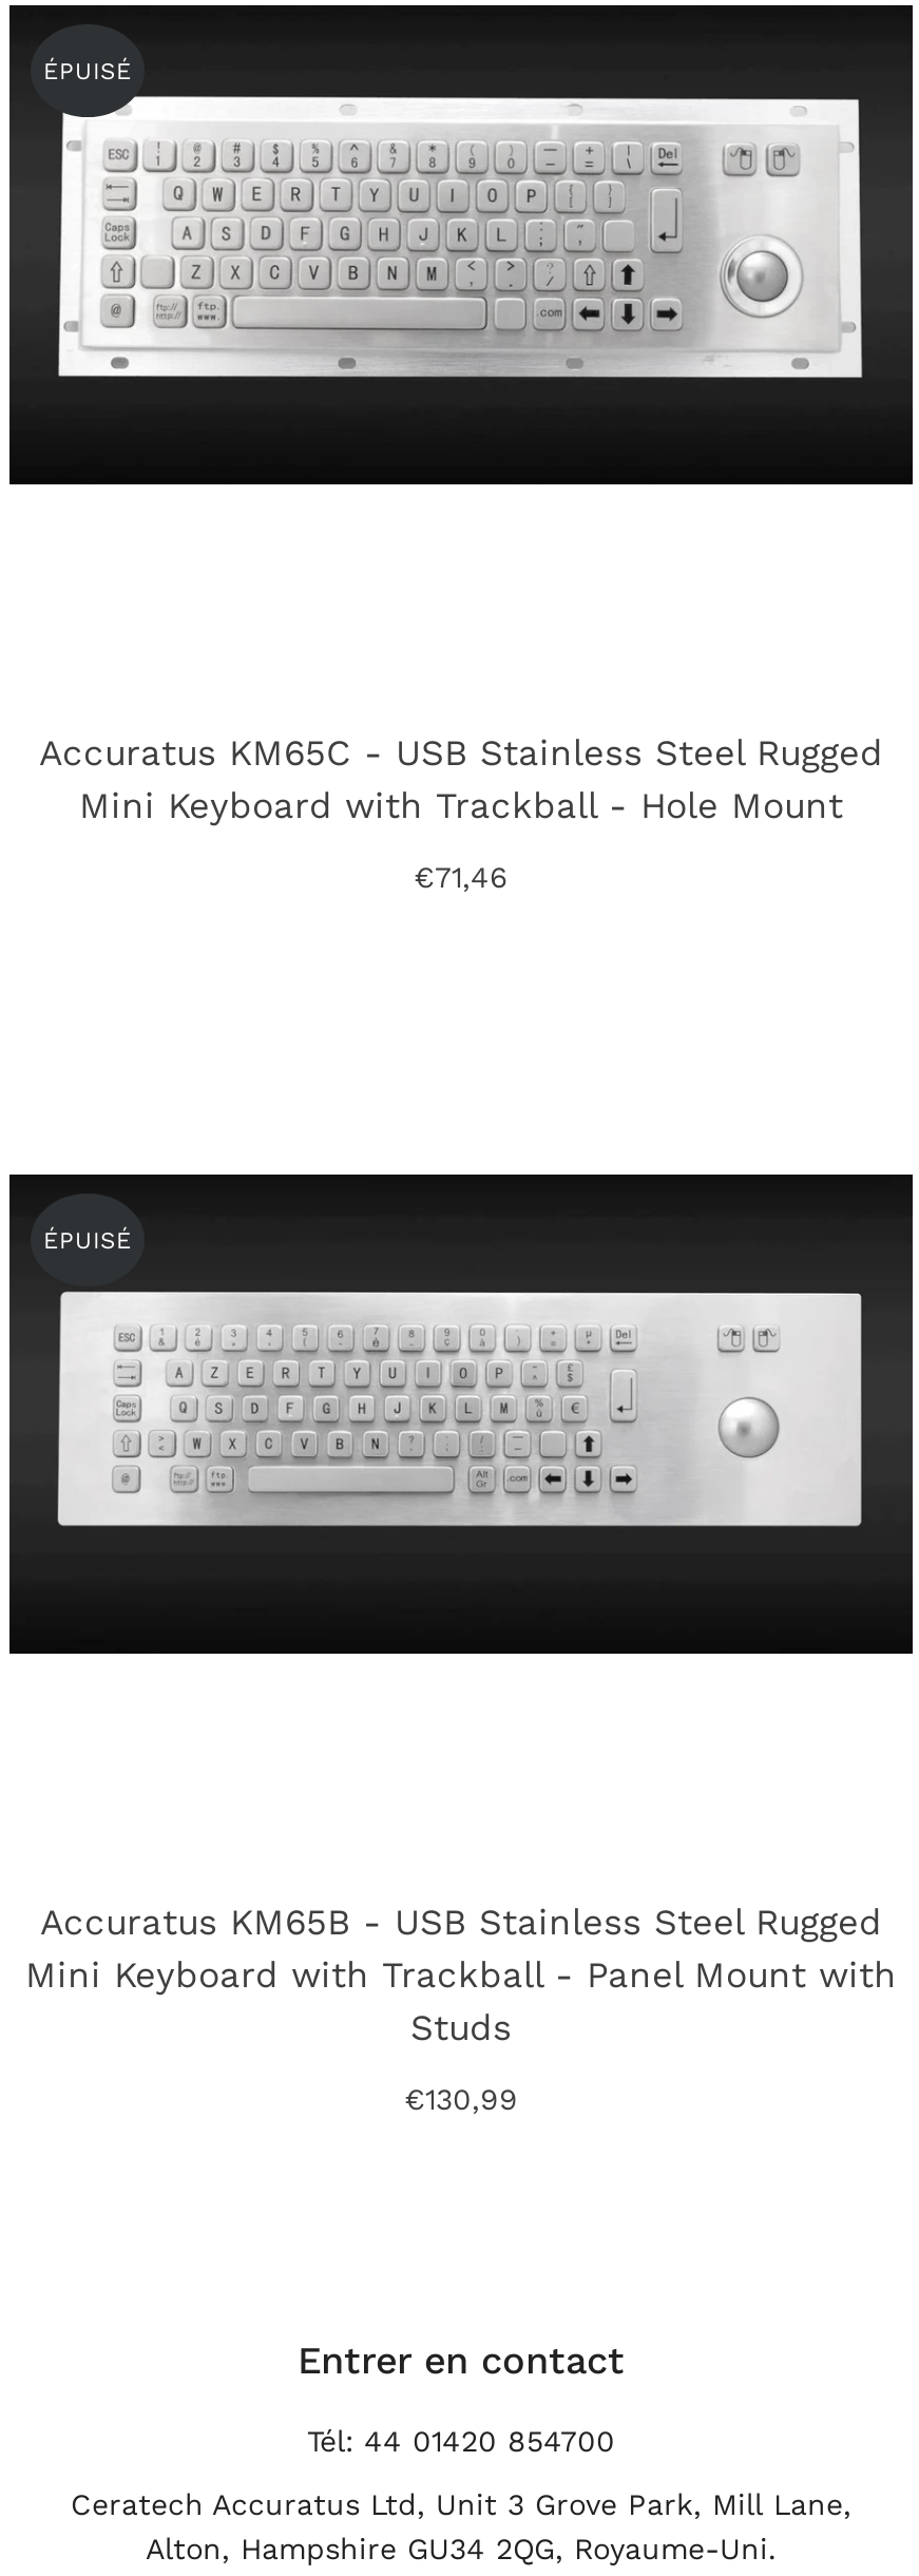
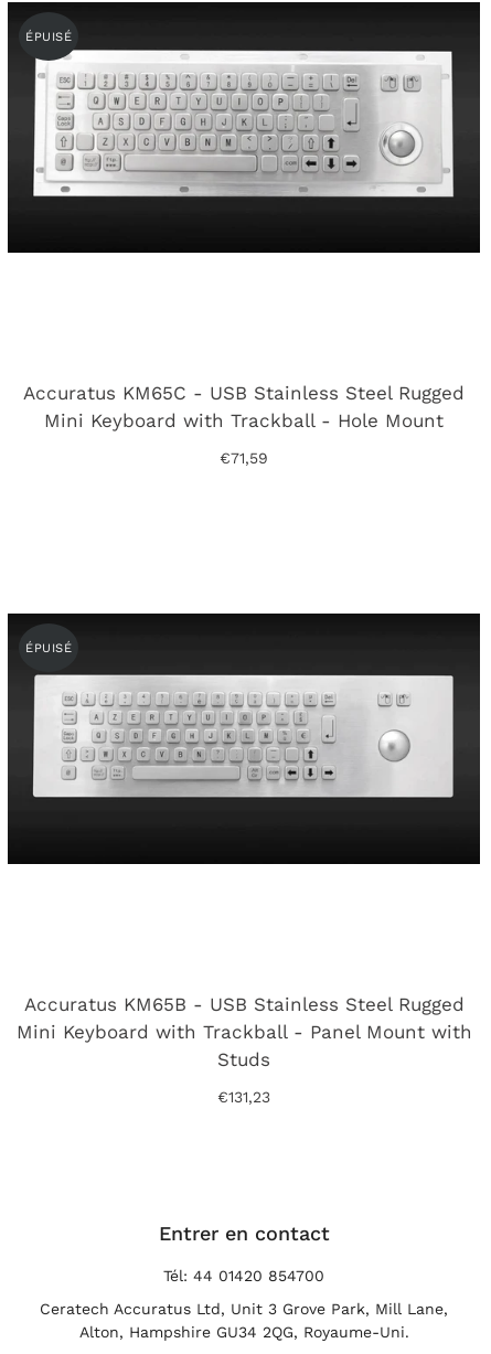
[414,860,509,894] €71,46 -> [220,449,268,467] €71,59
[404,2082,518,2116] €130,99 -> [217,1088,270,1106] €131,23

